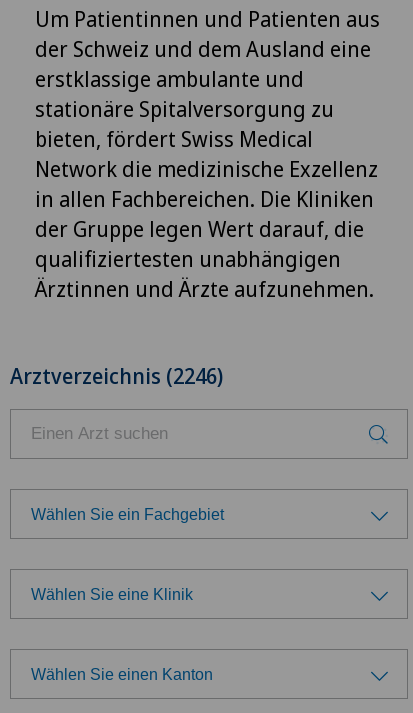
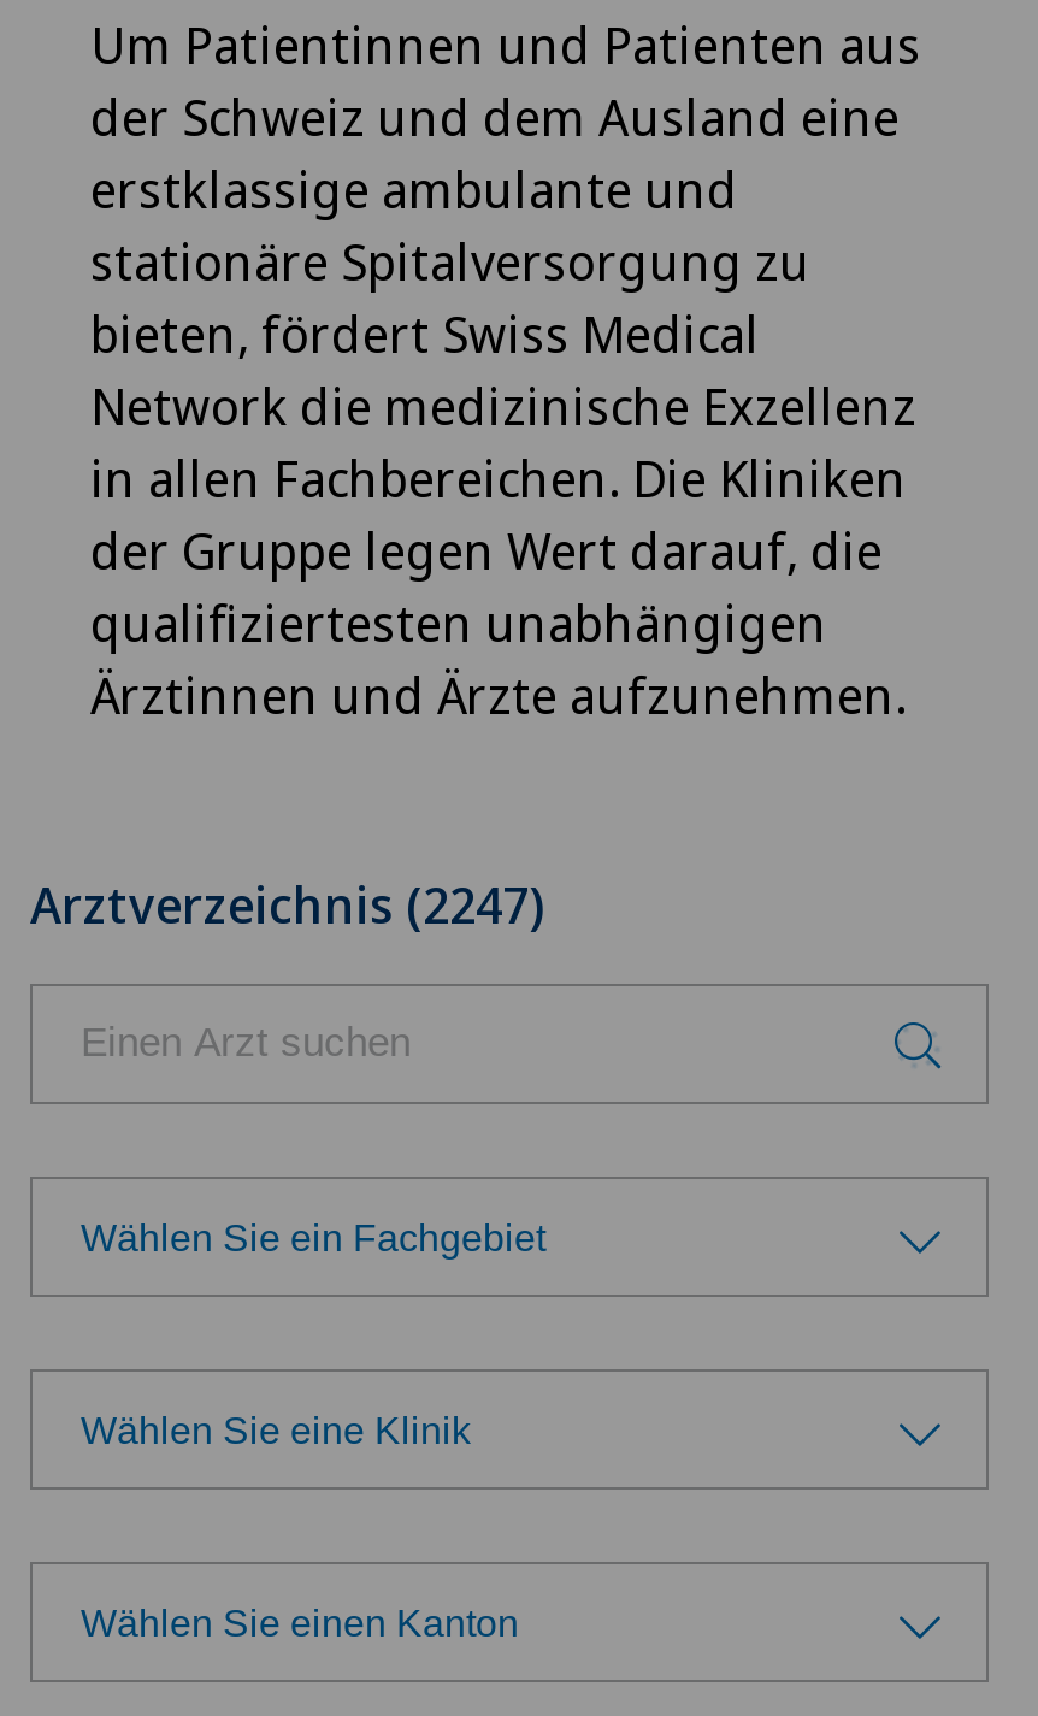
[10,362,223,390] Arztverzeichnis (2246) -> [30,871,543,939] Arztverzeichnis (2247)

